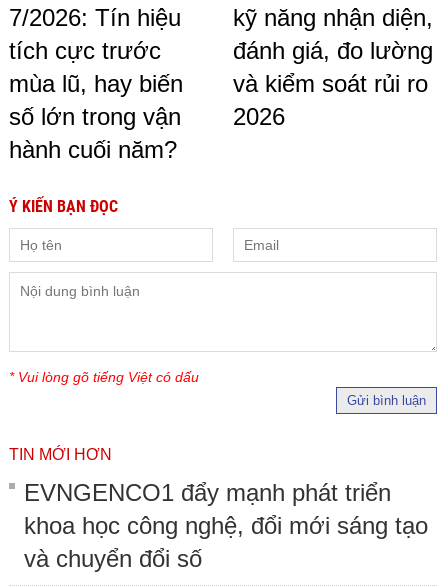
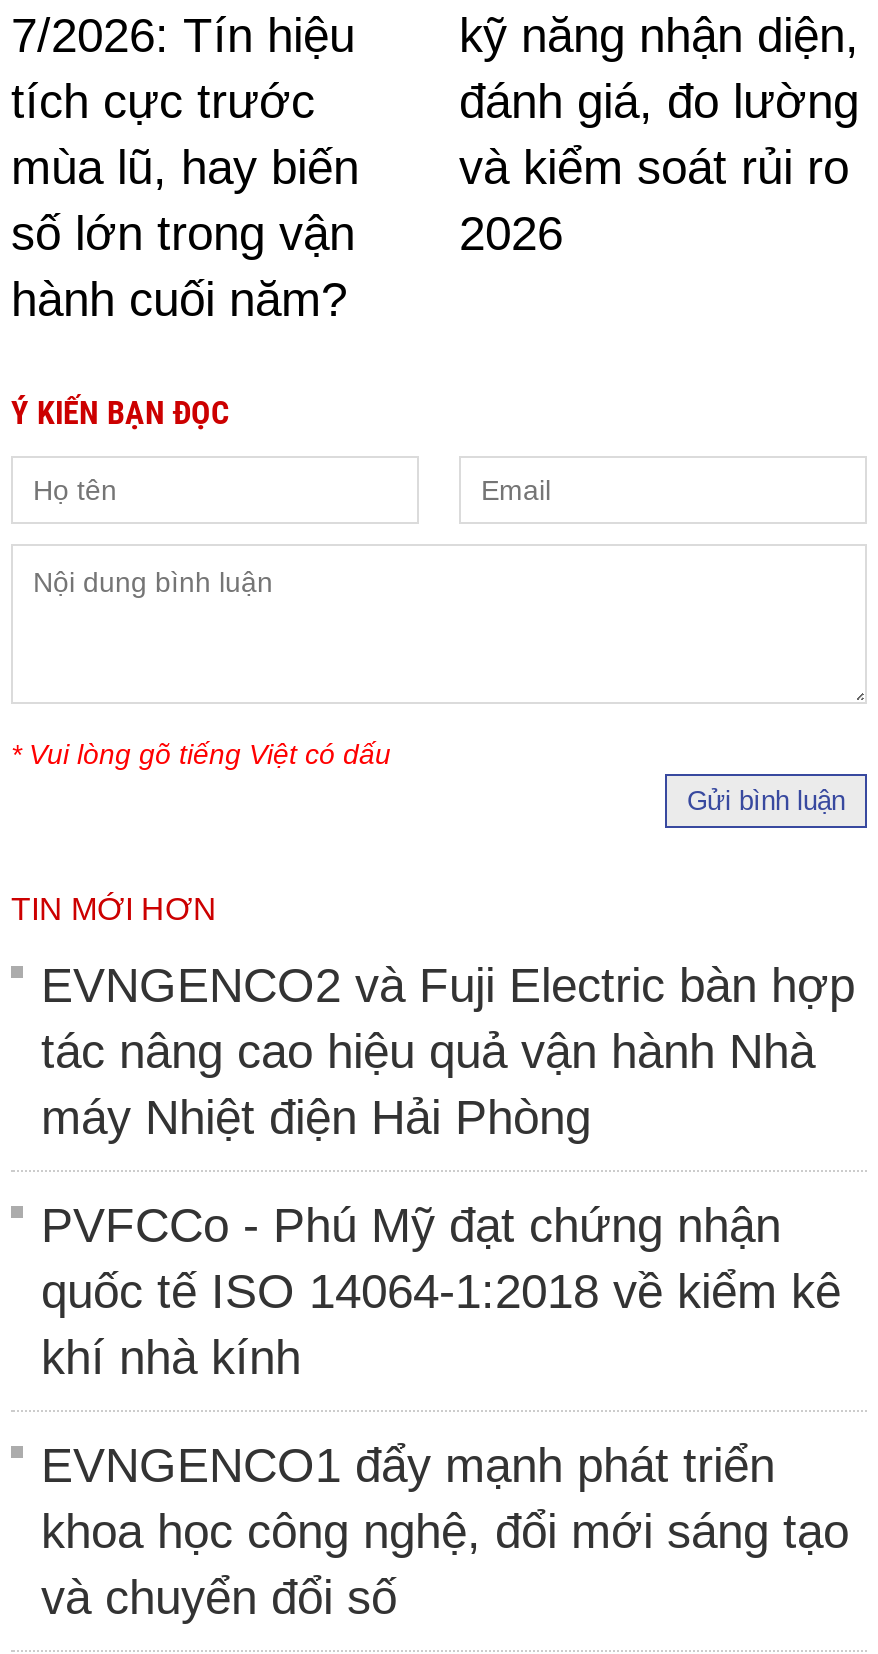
none -> [41,958,855,1384] EVNGENCO2 và Fuji Electric bàn hợp | tác nâng cao hiệu quả vận hành Nhà | máy Nhiệt điện Hải Phòng | PVFCCo - Phú Mỹ đạt chứng nhận | quốc tế ISO 14064-1:2018 về kiểm kê | khí nhà kính

